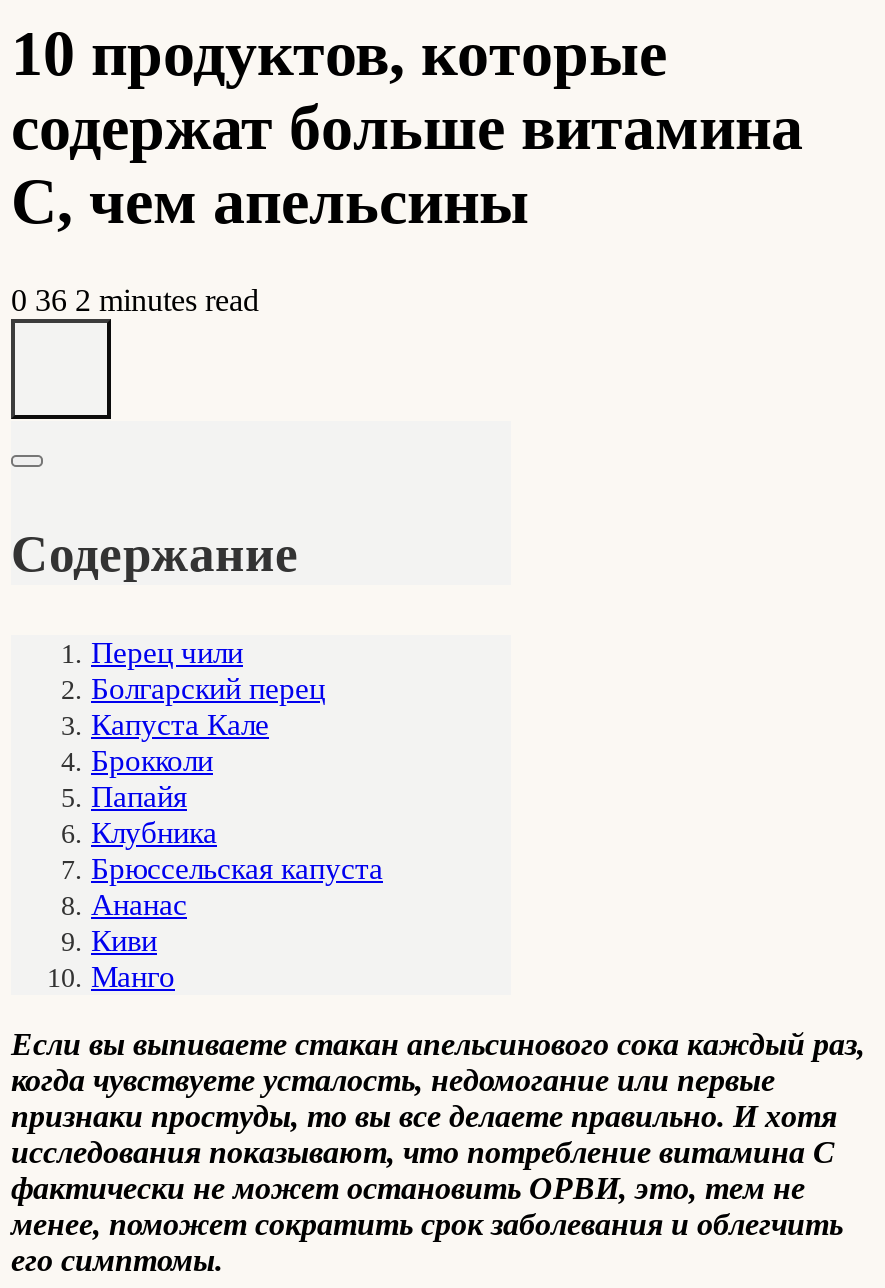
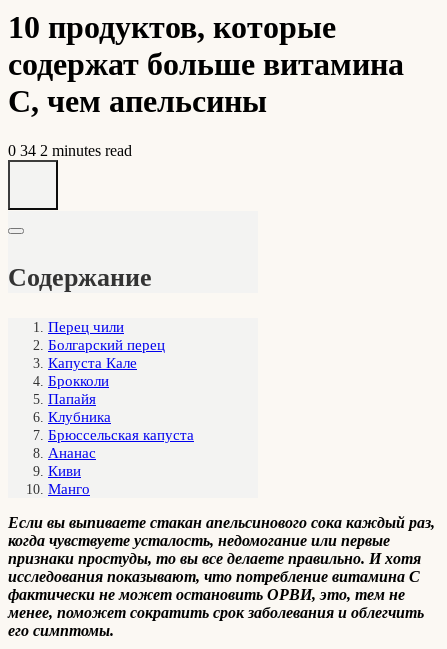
[11,283,259,317] 0 36 2 minutes read -> [8,142,132,159] 0 34 2 minutes read

